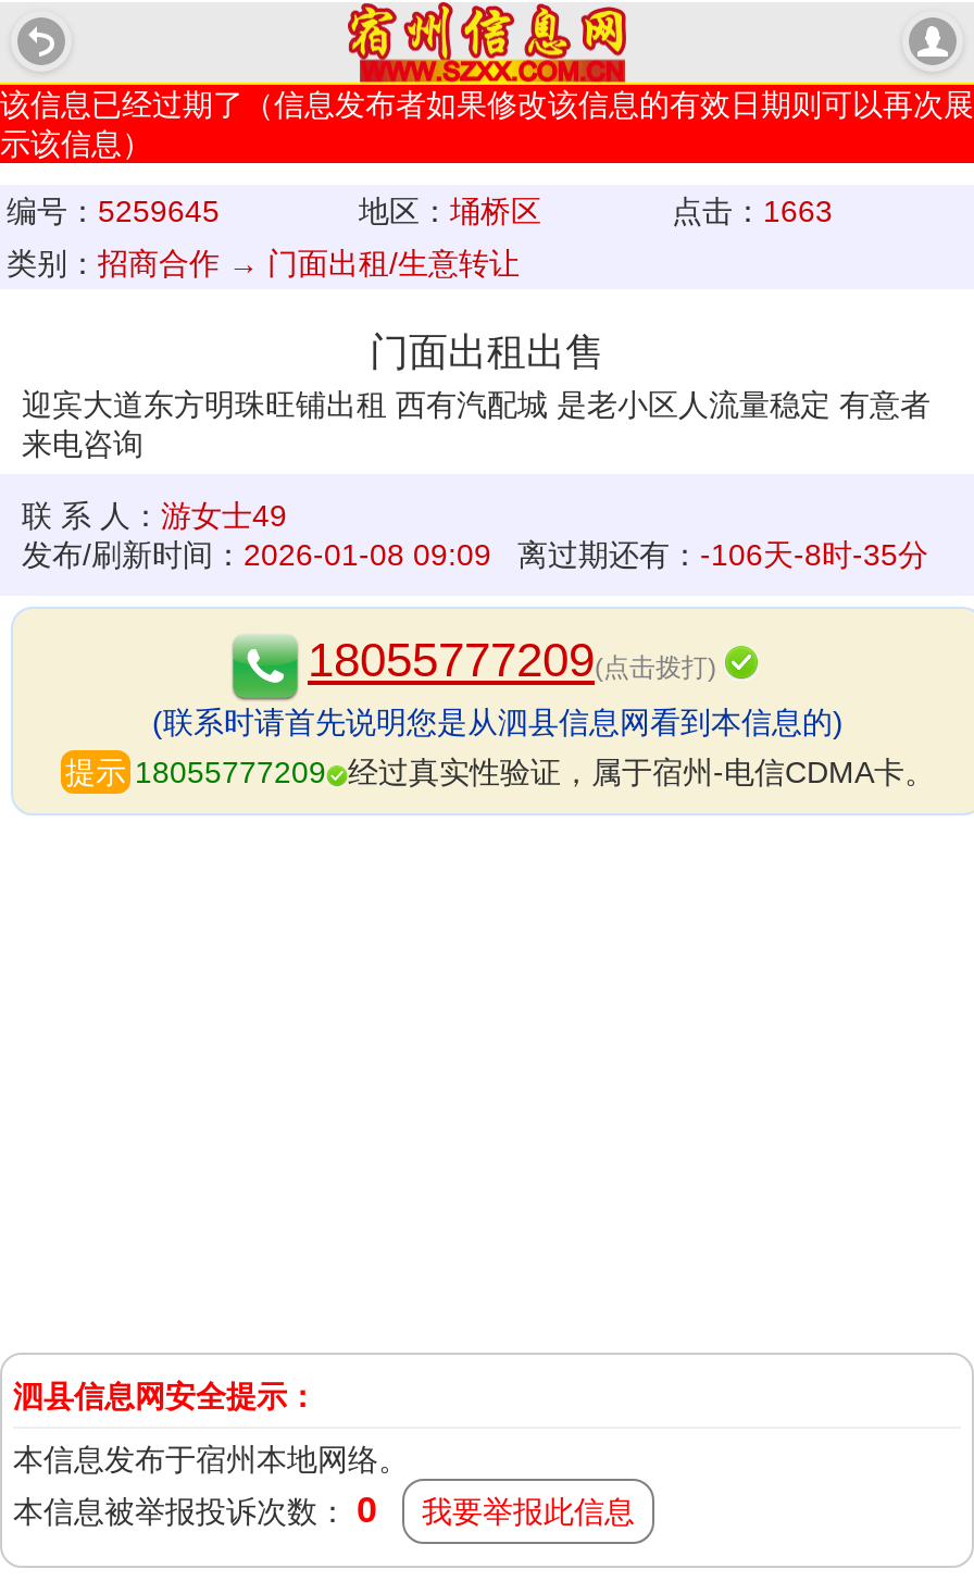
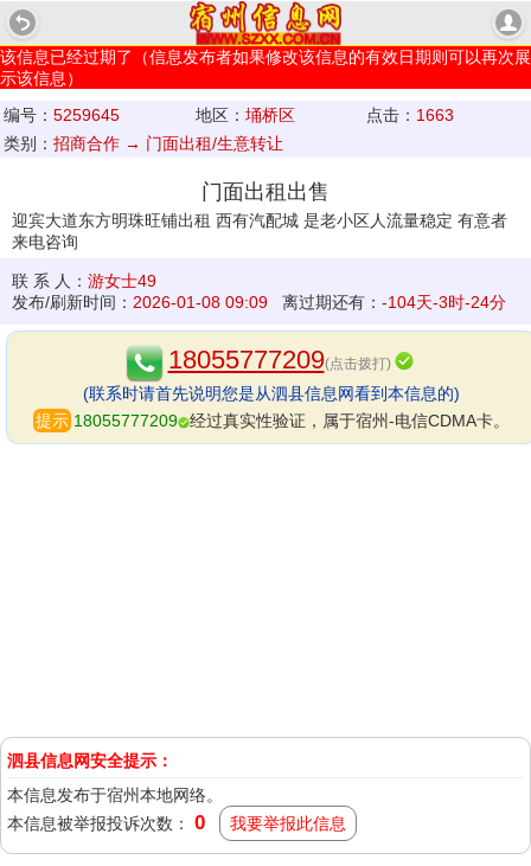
[517,537,928,572] 离过期还有：-106天-8时-35分 -> [282,293,506,312] 离过期还有：-104天-3时-24分

